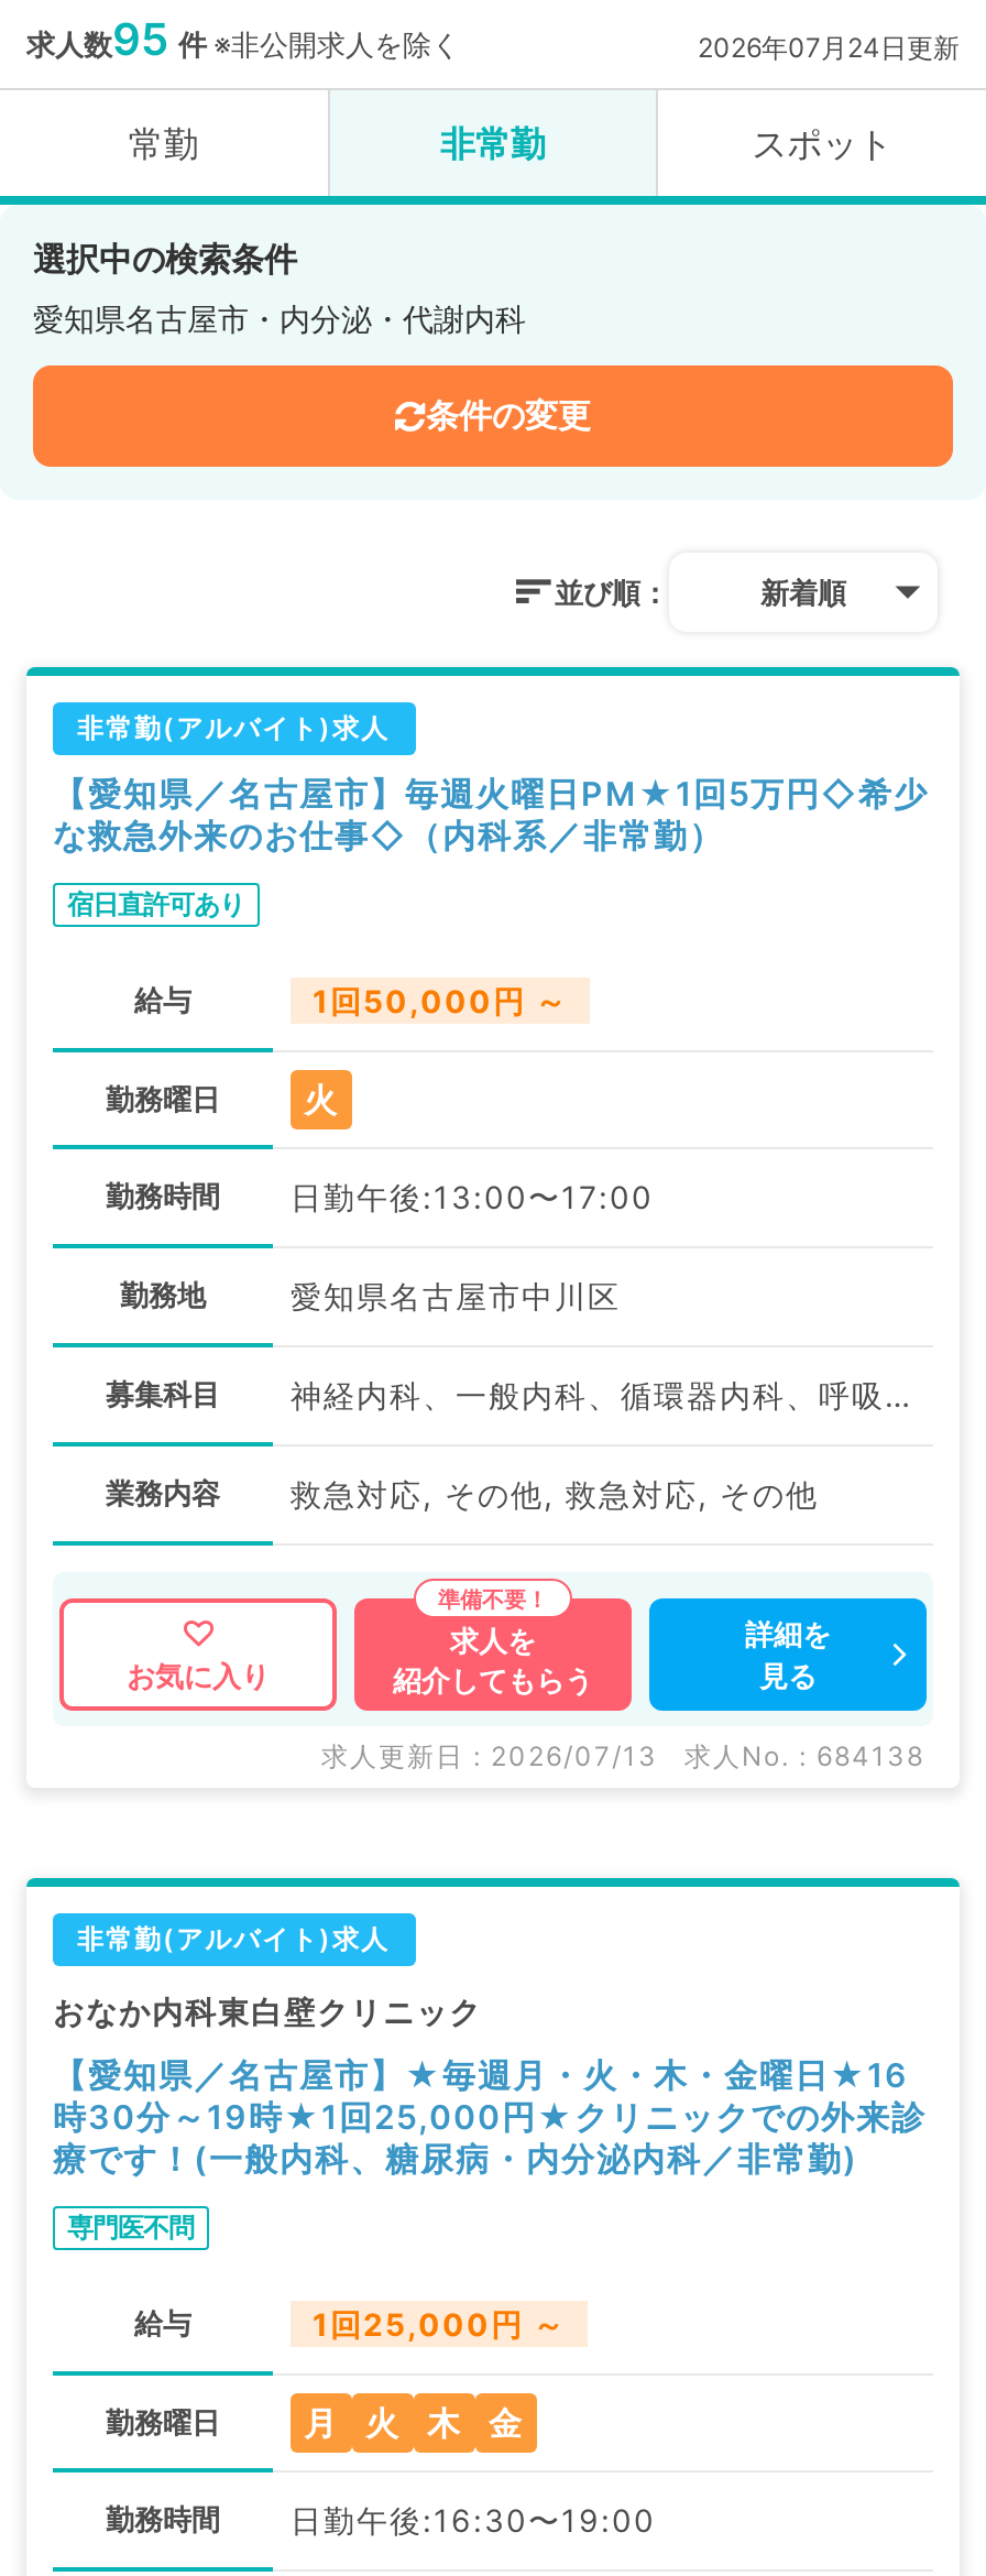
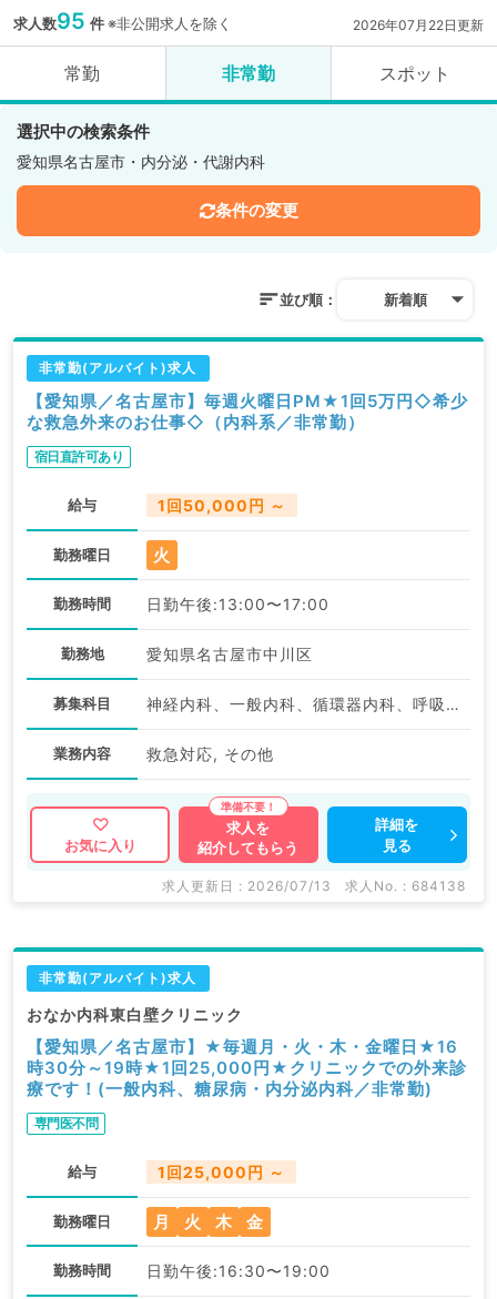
[698,31,960,64] 2026年07月24日更新 -> [353,17,484,33] 2026年07月22日更新
[291,1475,819,1513] 救急対応, その他, 救急対応, その他 -> [146,744,274,763] 救急対応, その他

